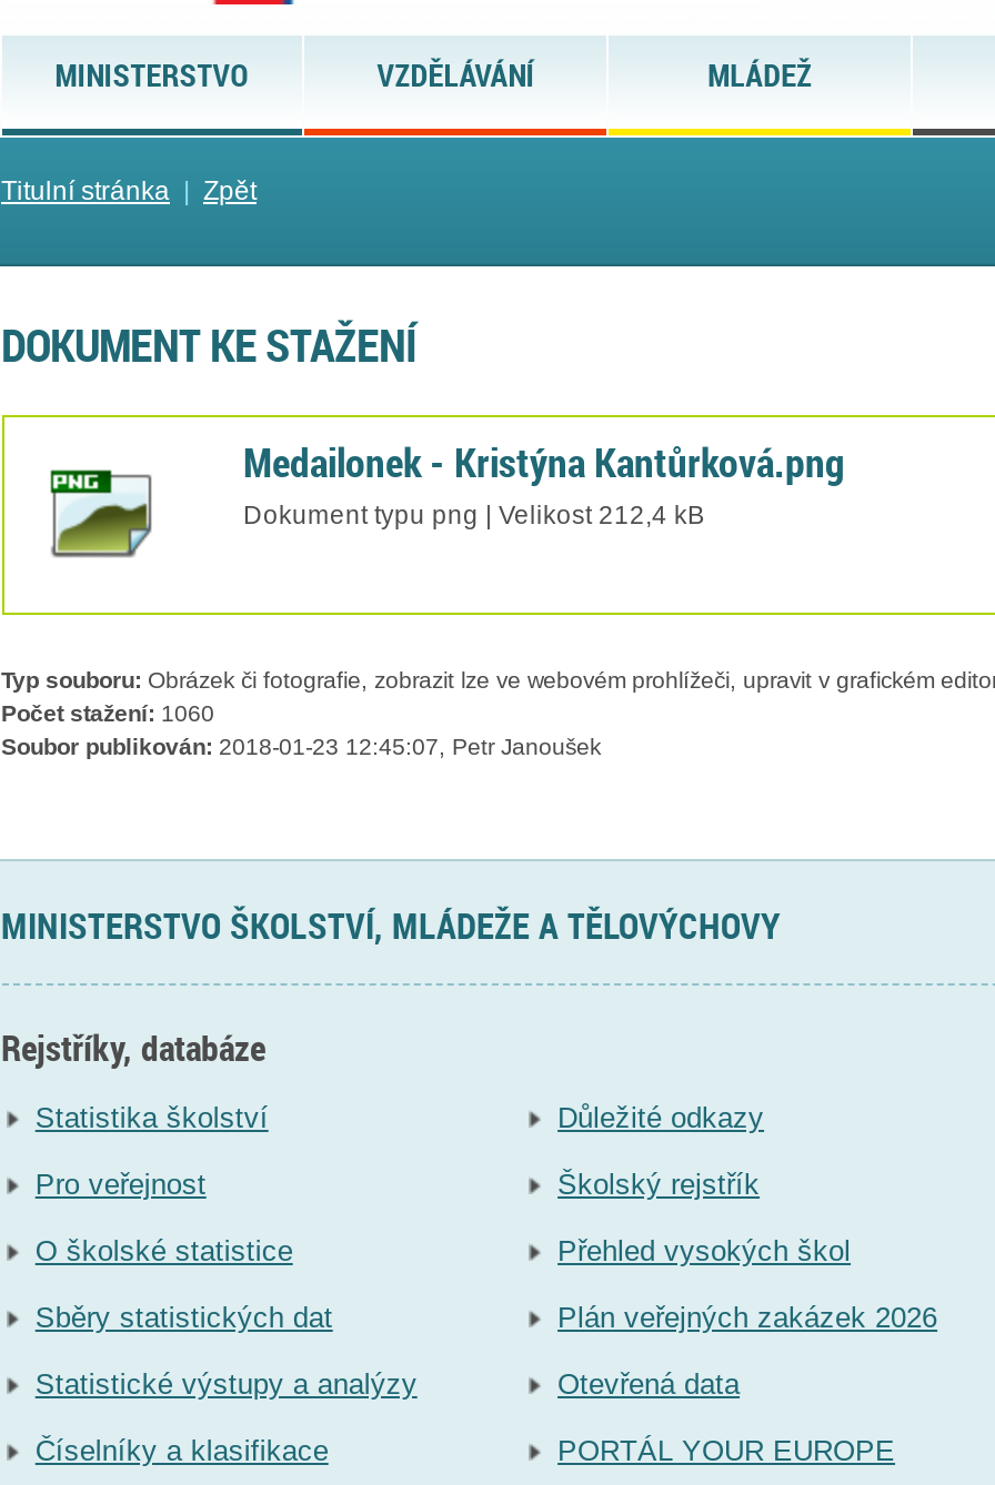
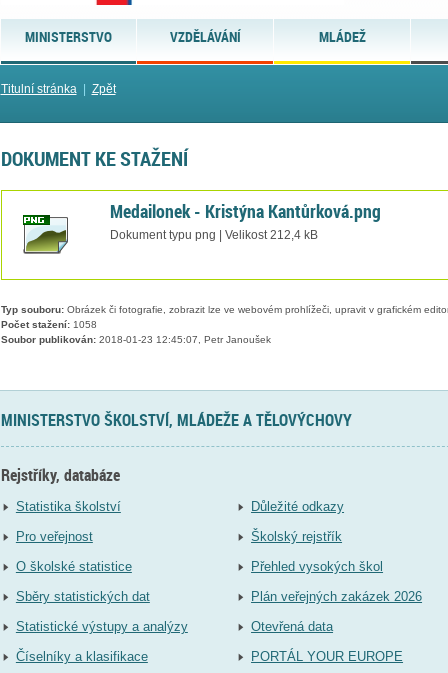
[1,703,214,727] Počet stažení: 1060 -> [0,319,96,330] Počet stažení: 1058

